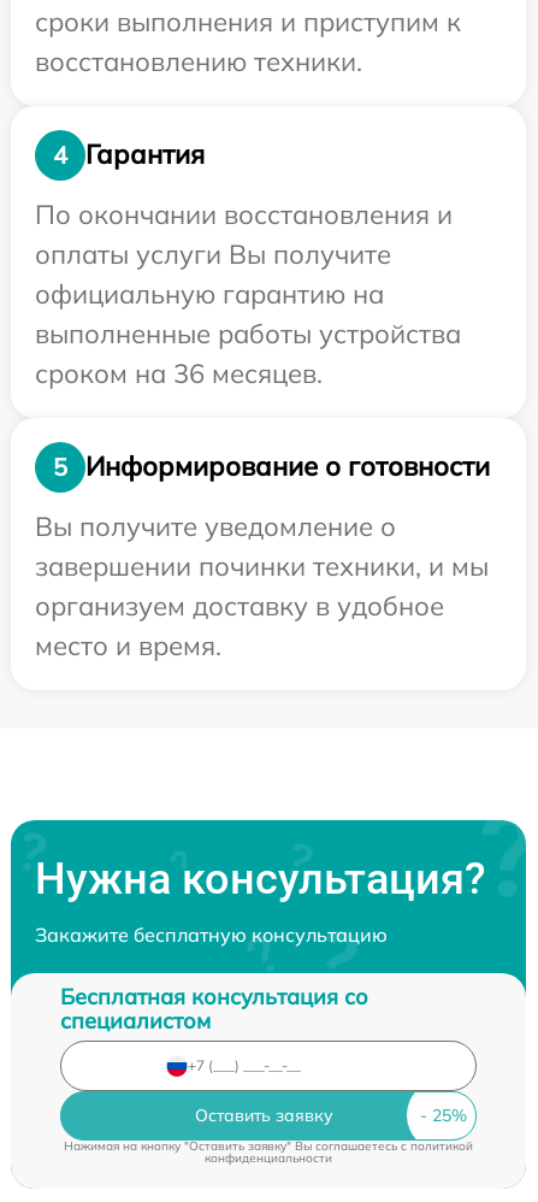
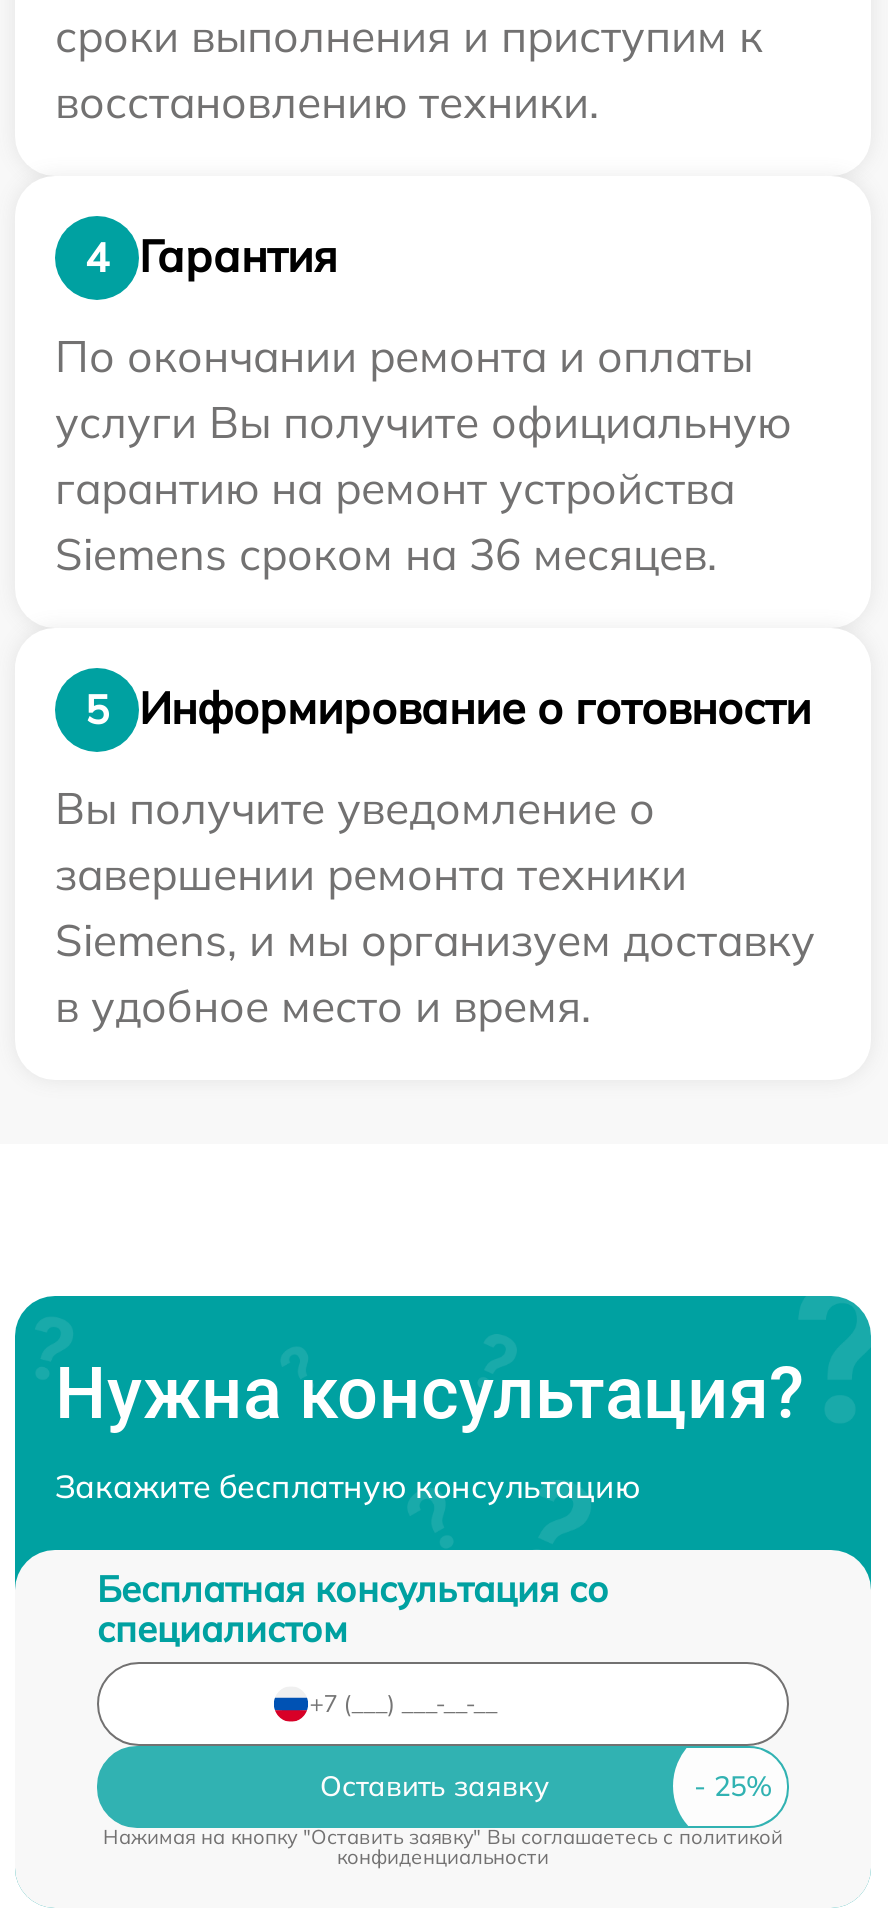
[35,197,461,390] По окончании восстановления и | оплаты услуги Вы получите | официальную гарантию на | выполненные работы устройства | сроком на 36 месяцев. -> [55,328,791,582] По окончании ремонта и оплаты | услуги Вы получите официальную | гарантию на ремонт устройства | Siemens сроком на 36 месяцев.
[35,549,489,662] завершении починки техники, и мы | организуем доставку в удобное | место и время. -> [55,846,815,1034] завершении ремонта техники | Siemens, и мы организуем доставку | в удобное место и время.

